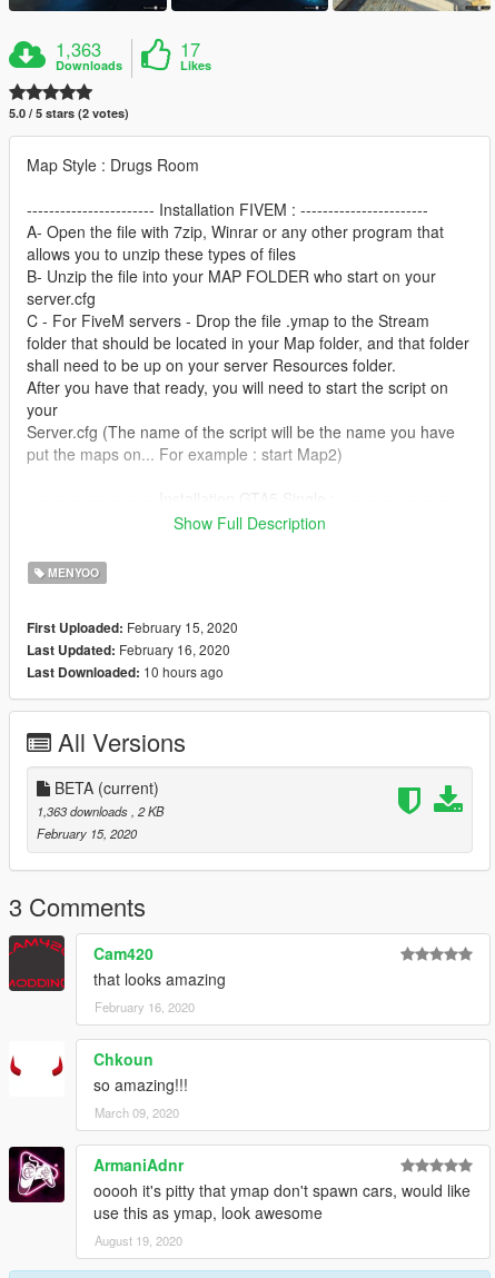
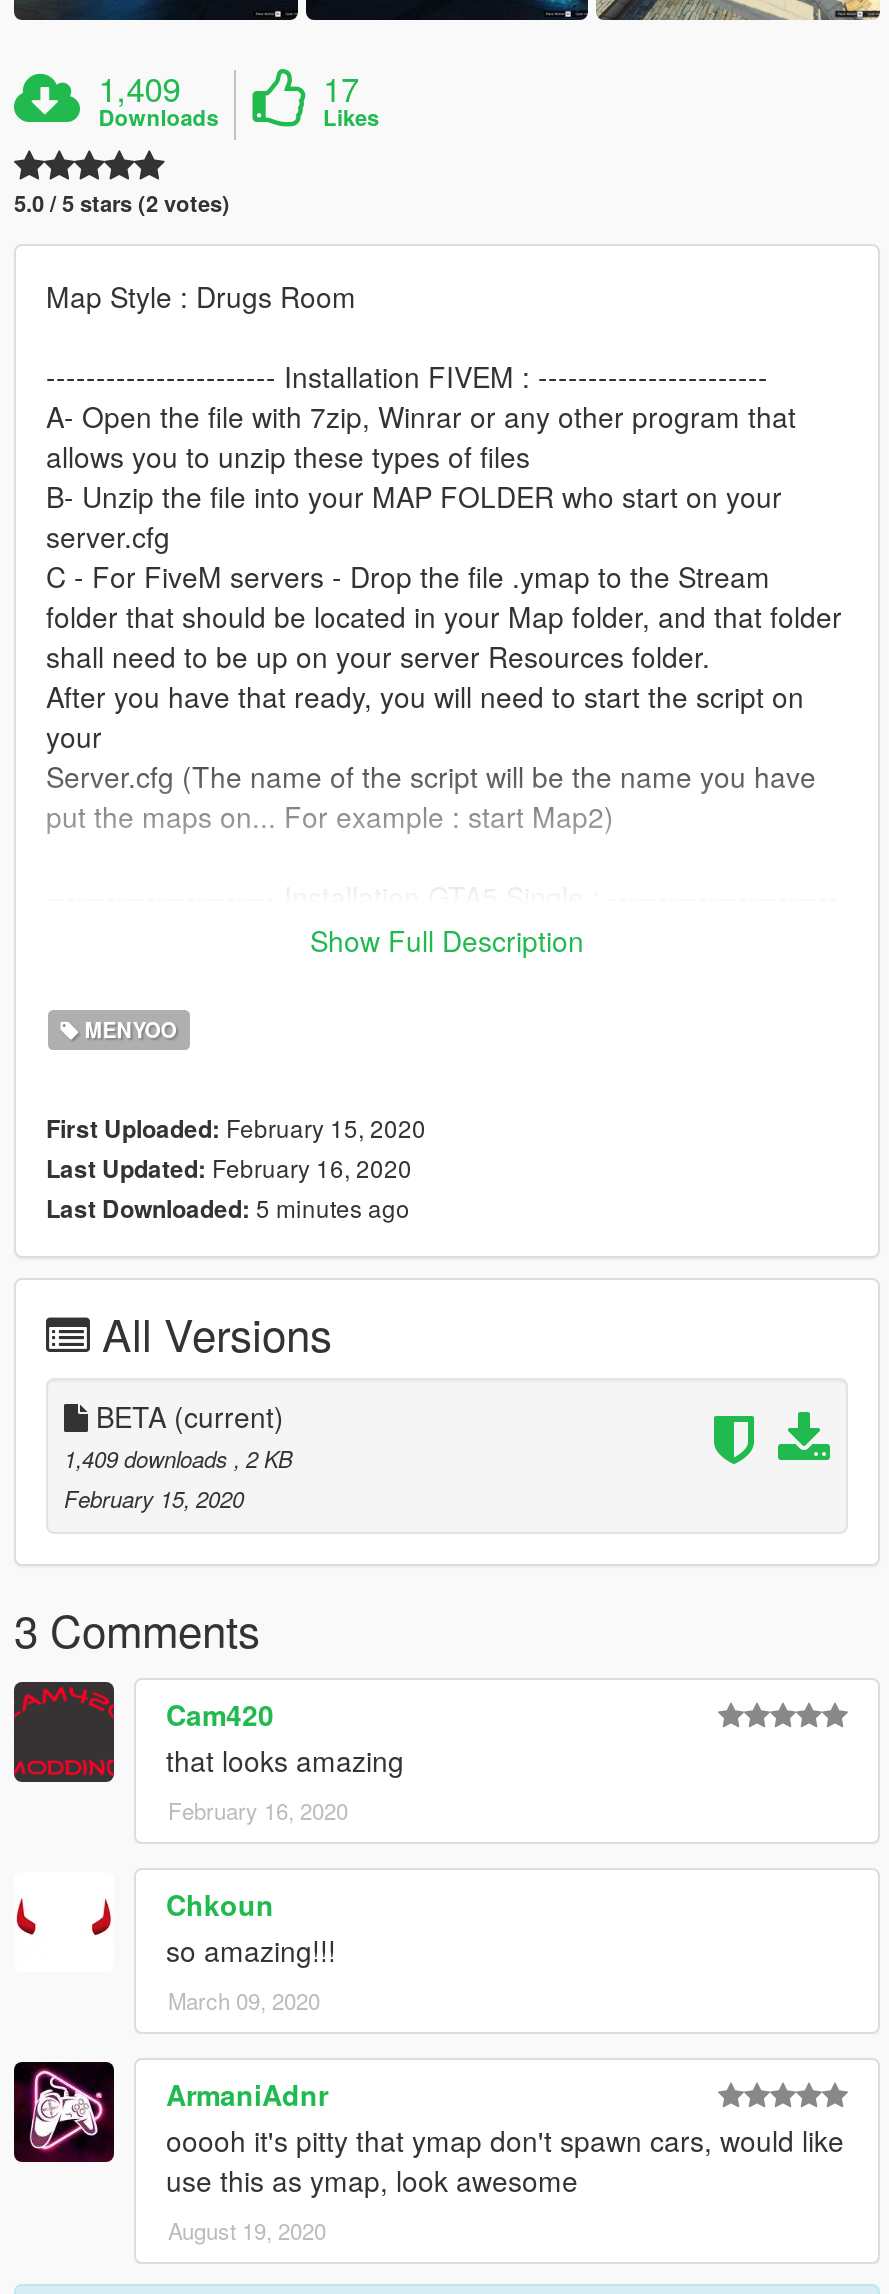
[56,35,101,62] 1,363 -> [98,64,180,112] 1,409
[27,662,224,682] Last Downloaded: 10 hours ago -> [46,1190,410,1226] Last Downloaded: 5 minutes ago
[37,802,164,820] 1,363 downloads, 2 KB -> [64,1442,292,1474] 1,409 downloads, 2 KB

